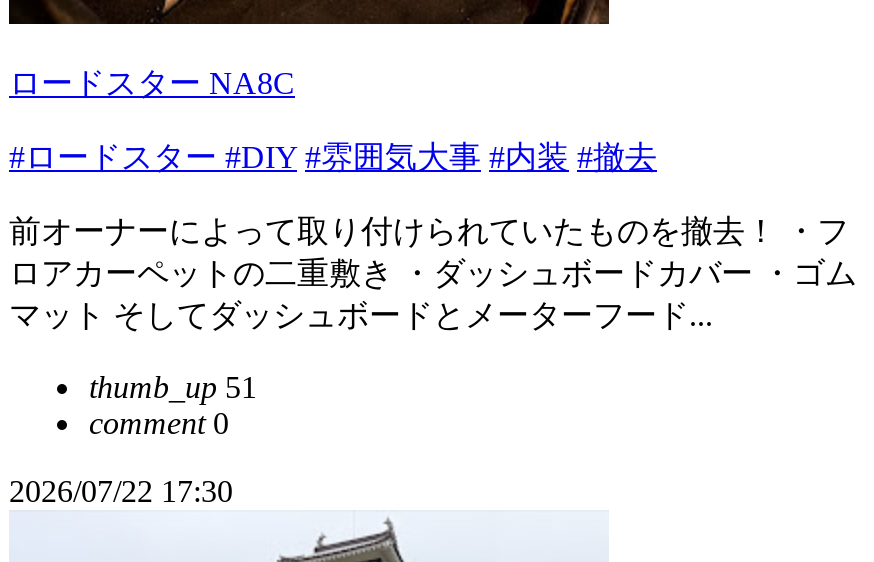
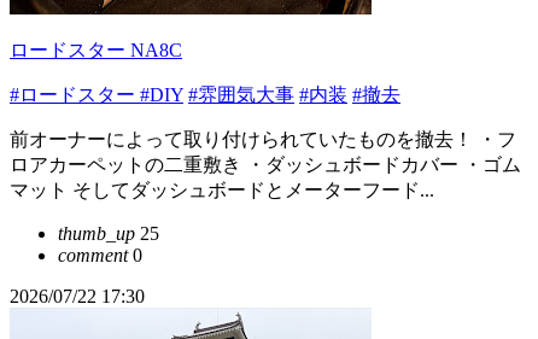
[89,370,257,404] thumb_up 51 -> [58,223,159,244] thumb_up 25

